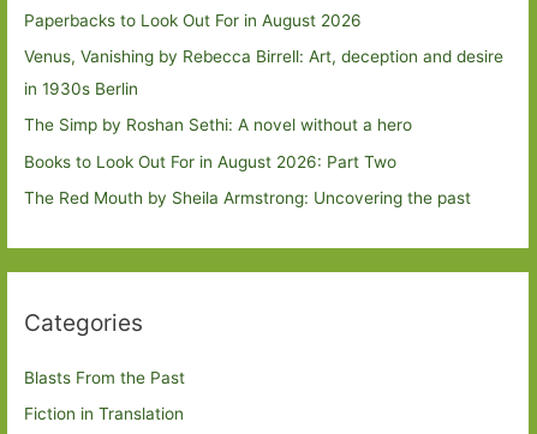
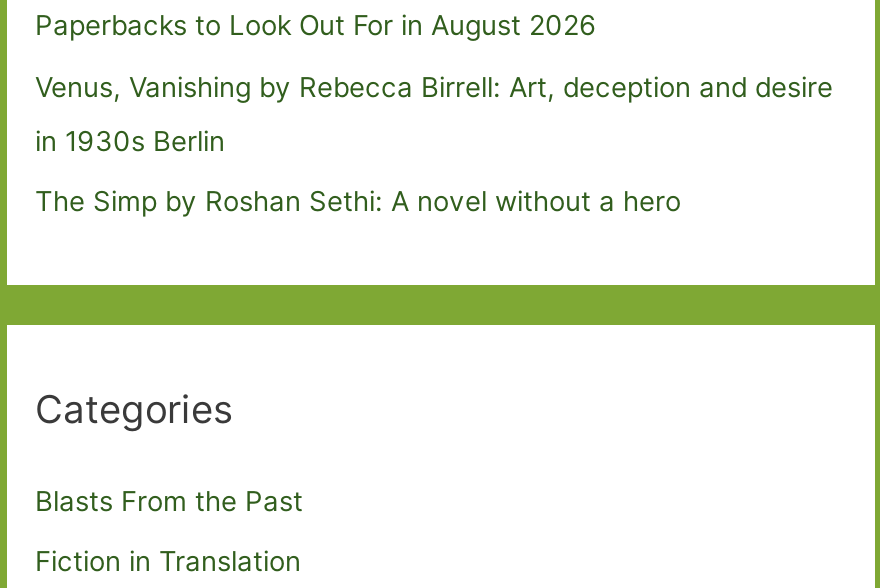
[24,152,471,208] Books to Look Out For in August 2026: Part Two | The Red Mouth by Sheila Armstrong: Uncovering the past -> none

